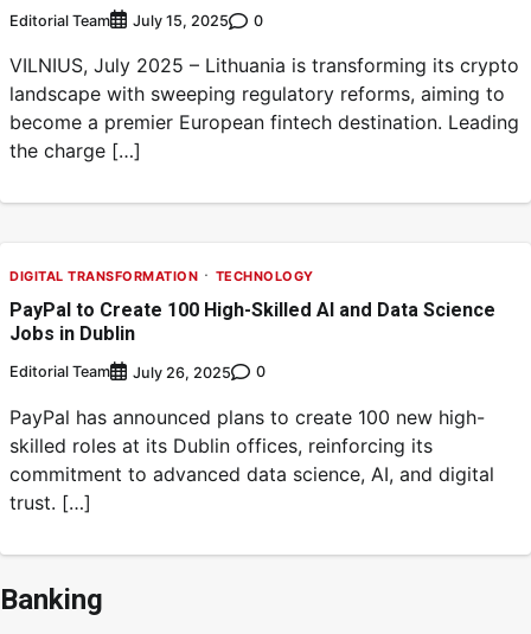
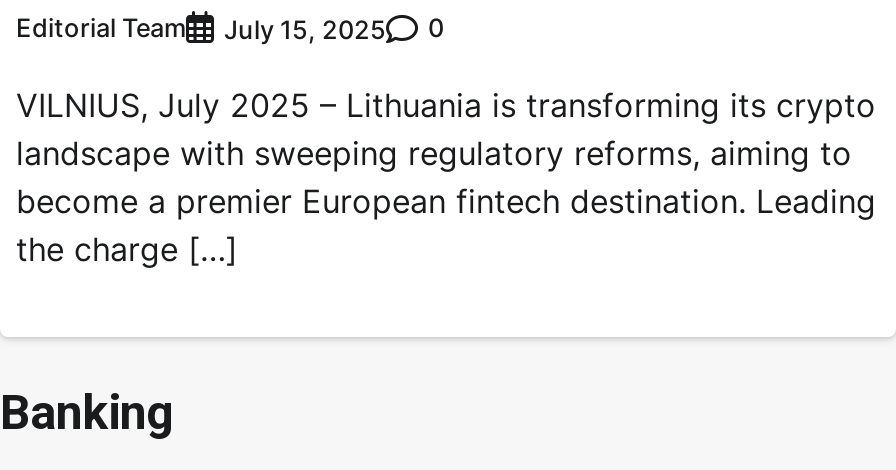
[9,268,495,514] DIGITAL TRANSFORMATION | TECHNOLOGY | PayPal to Create 100 High-Skilled AI and Data Science | Jobs in Dublin | Editorial Team | July 26, 2025 | 0 | PayPal has announced plans to create 100 new high- | skilled roles at its Dublin offices, reinforcing its | commitment to advanced data science, AI, and digital | trust. […] -> none

